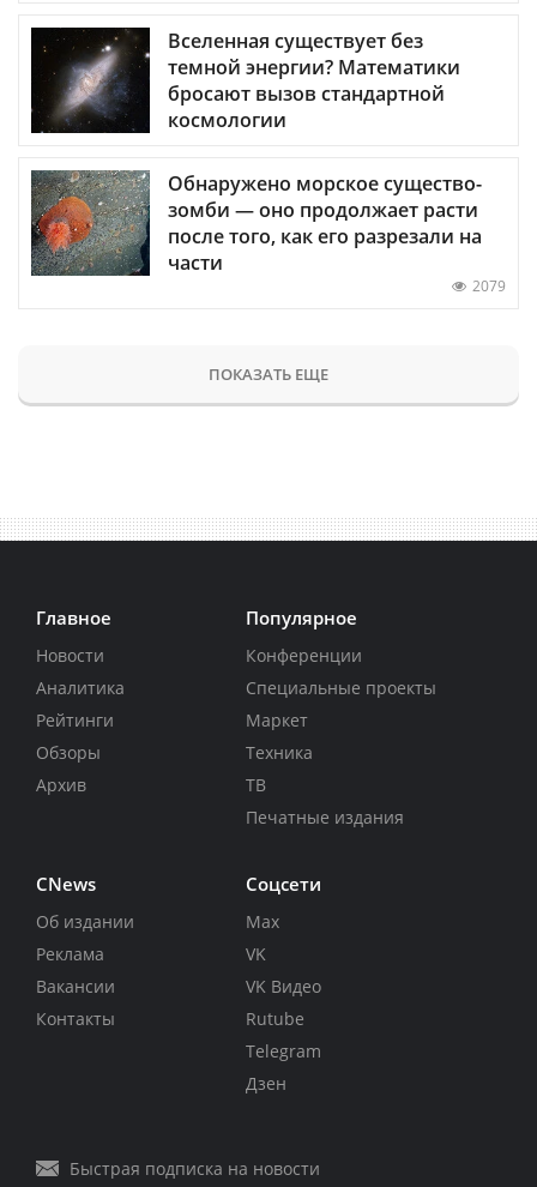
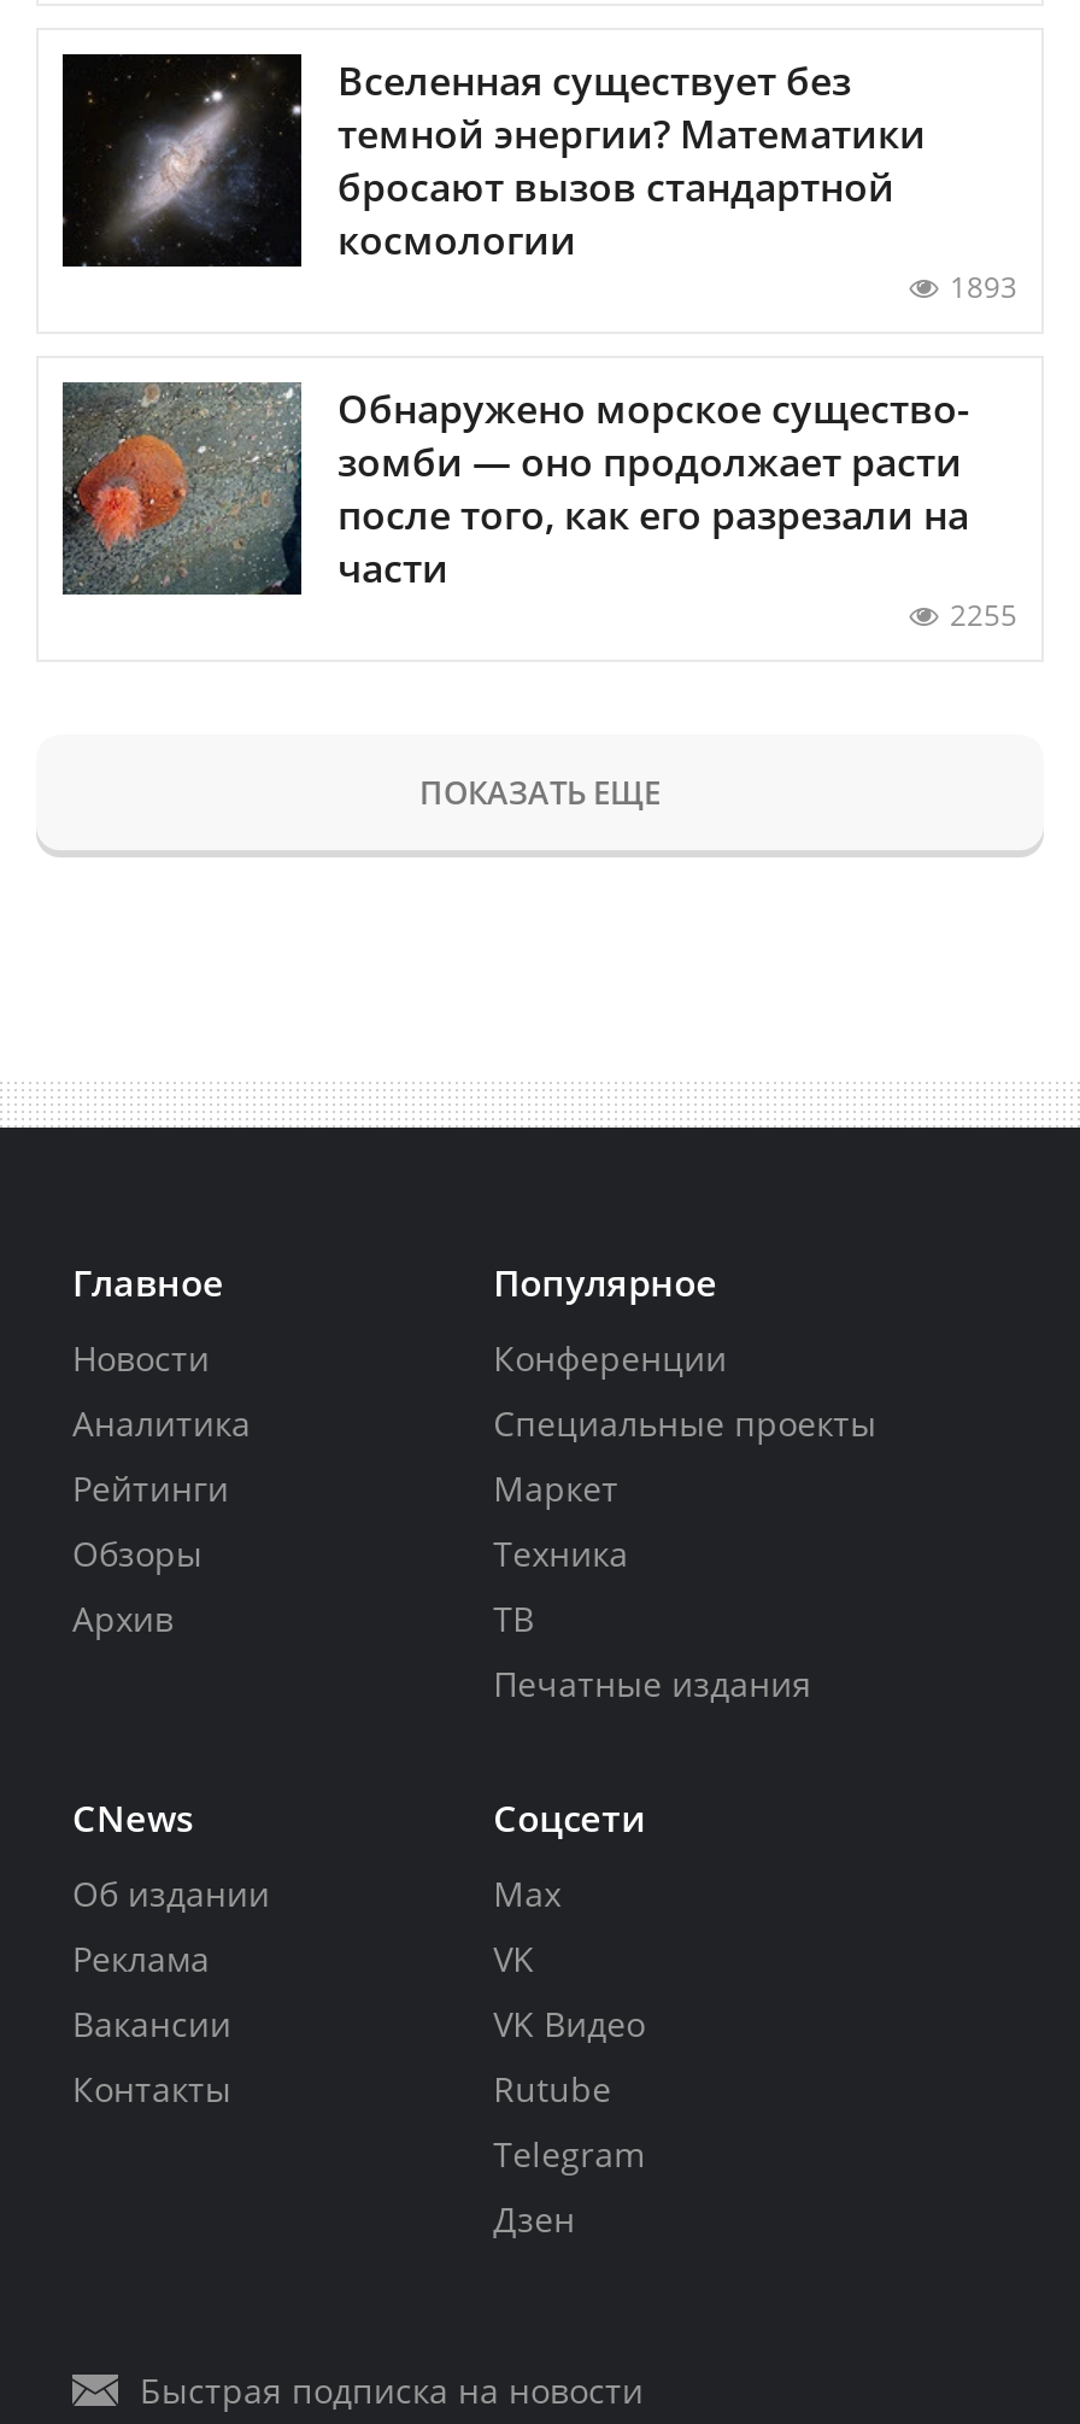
none -> [950,266,1017,307] 1893
[472,276,506,296] 2079 -> [950,595,1017,636] 2255

